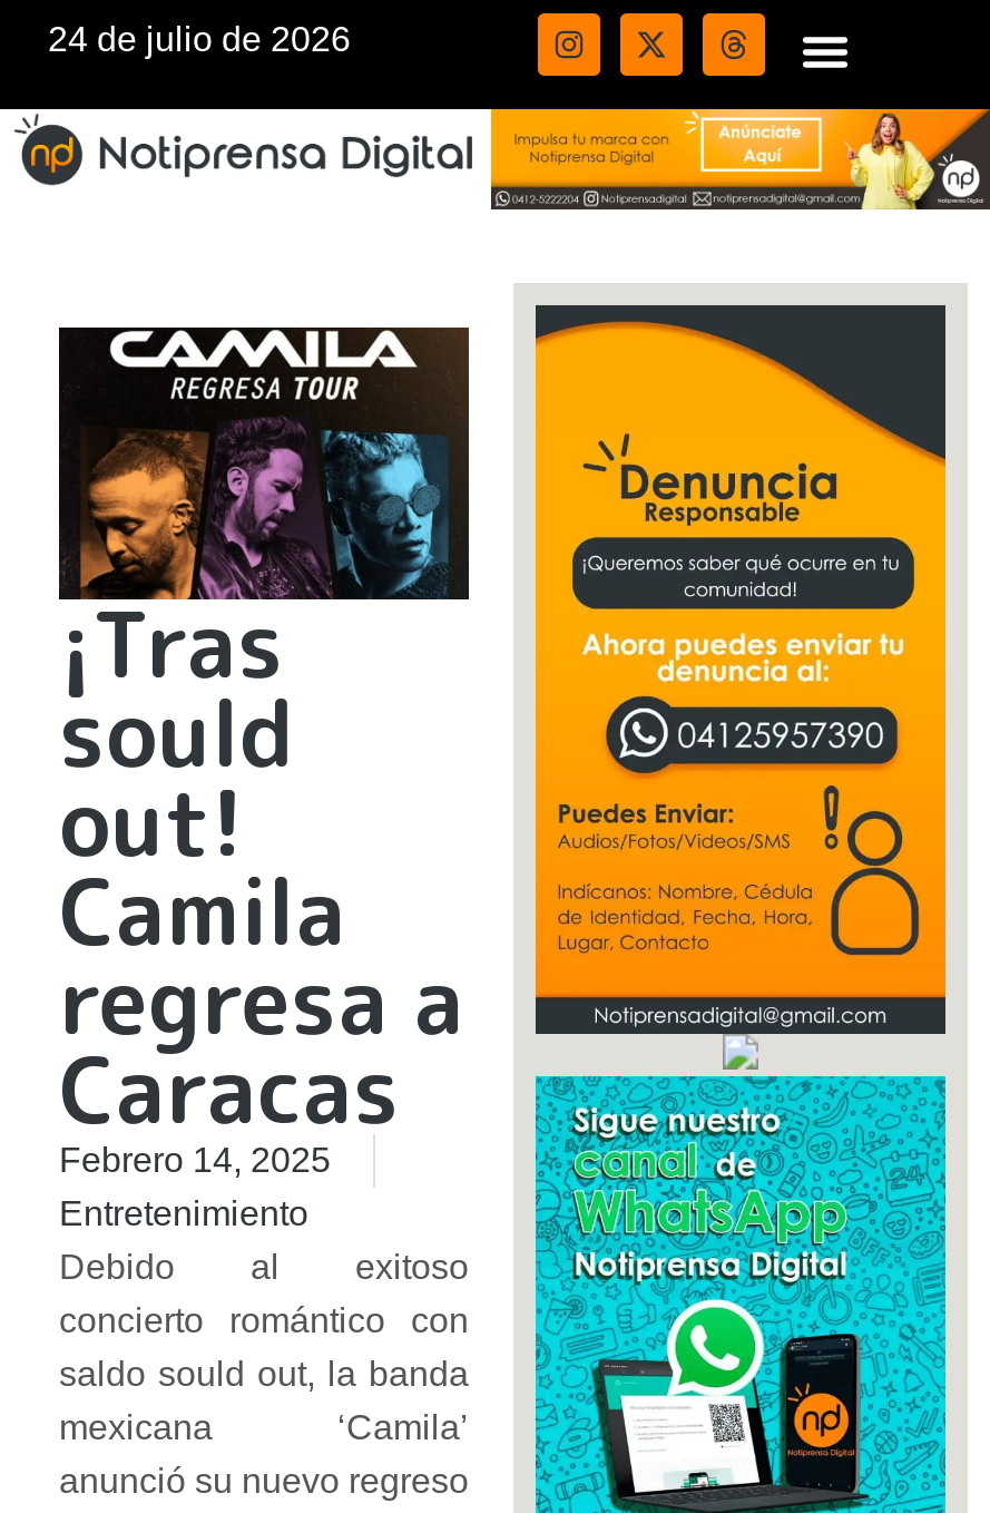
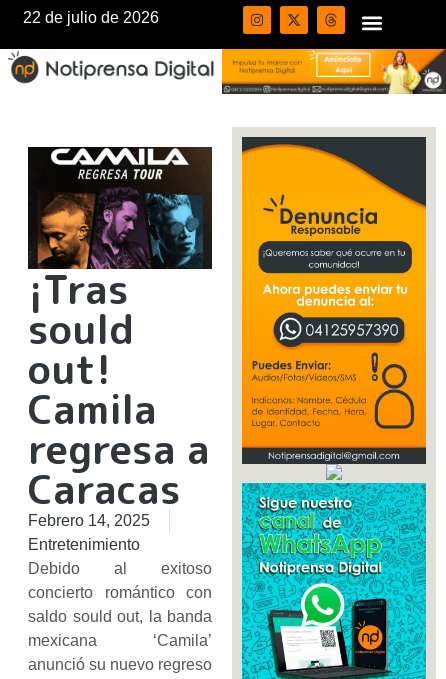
[48,20,351,58] 24 de julio de 2026 -> [23,9,159,26] 22 de julio de 2026

